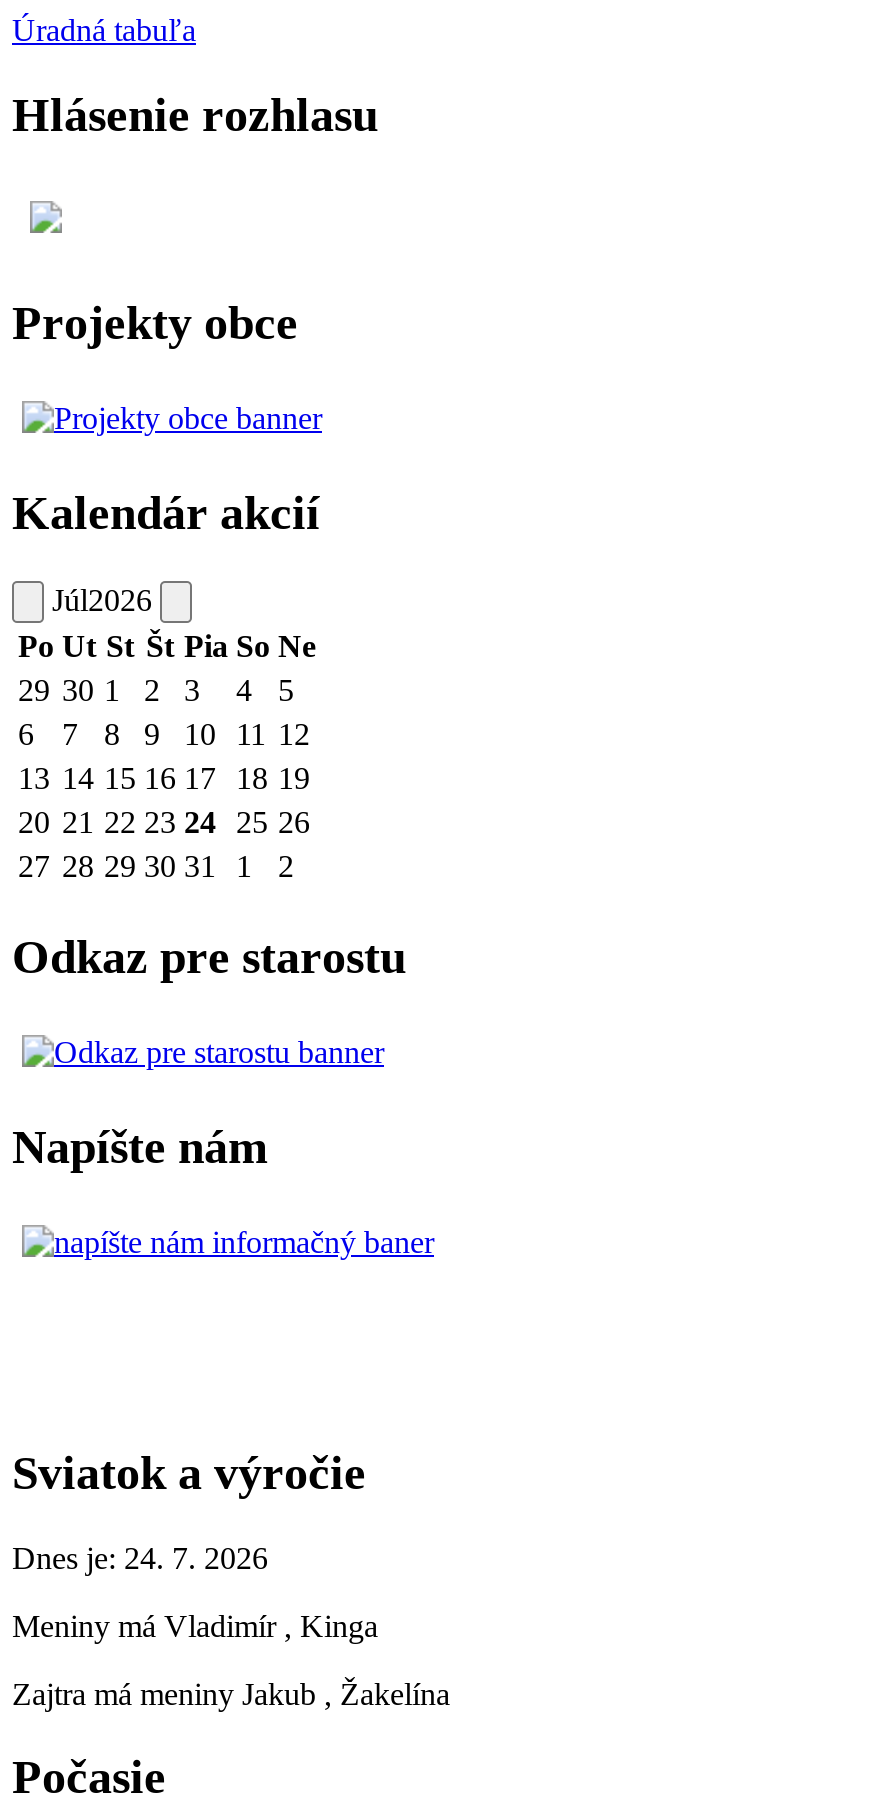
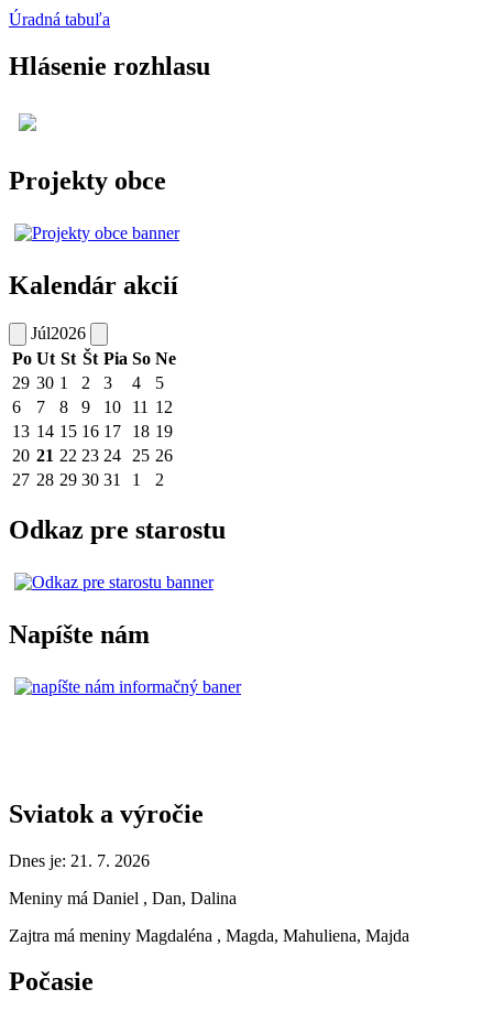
[12,1540,268,1574] Dnes je: 24. 7. 2026 -> [9,851,150,869] Dnes je: 21. 7. 2026
[12,1608,378,1642] Meniny má Vladimír , Kinga -> [9,888,237,907] Meniny má Daniel , Dan, Dalina
[12,1676,450,1710] Zajtra má meniny Jakub , Žakelína -> [9,926,409,944] Zajtra má meniny Magdaléna , Magda, Mahuliena, Majda

